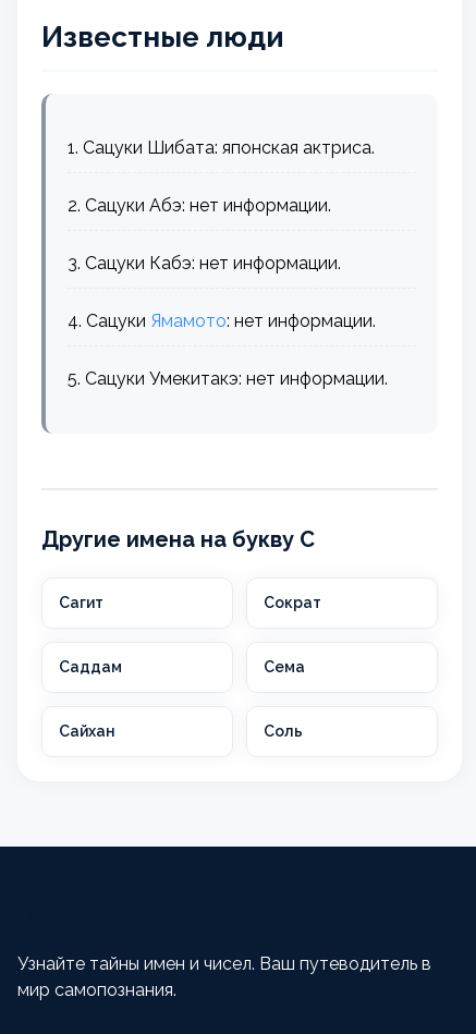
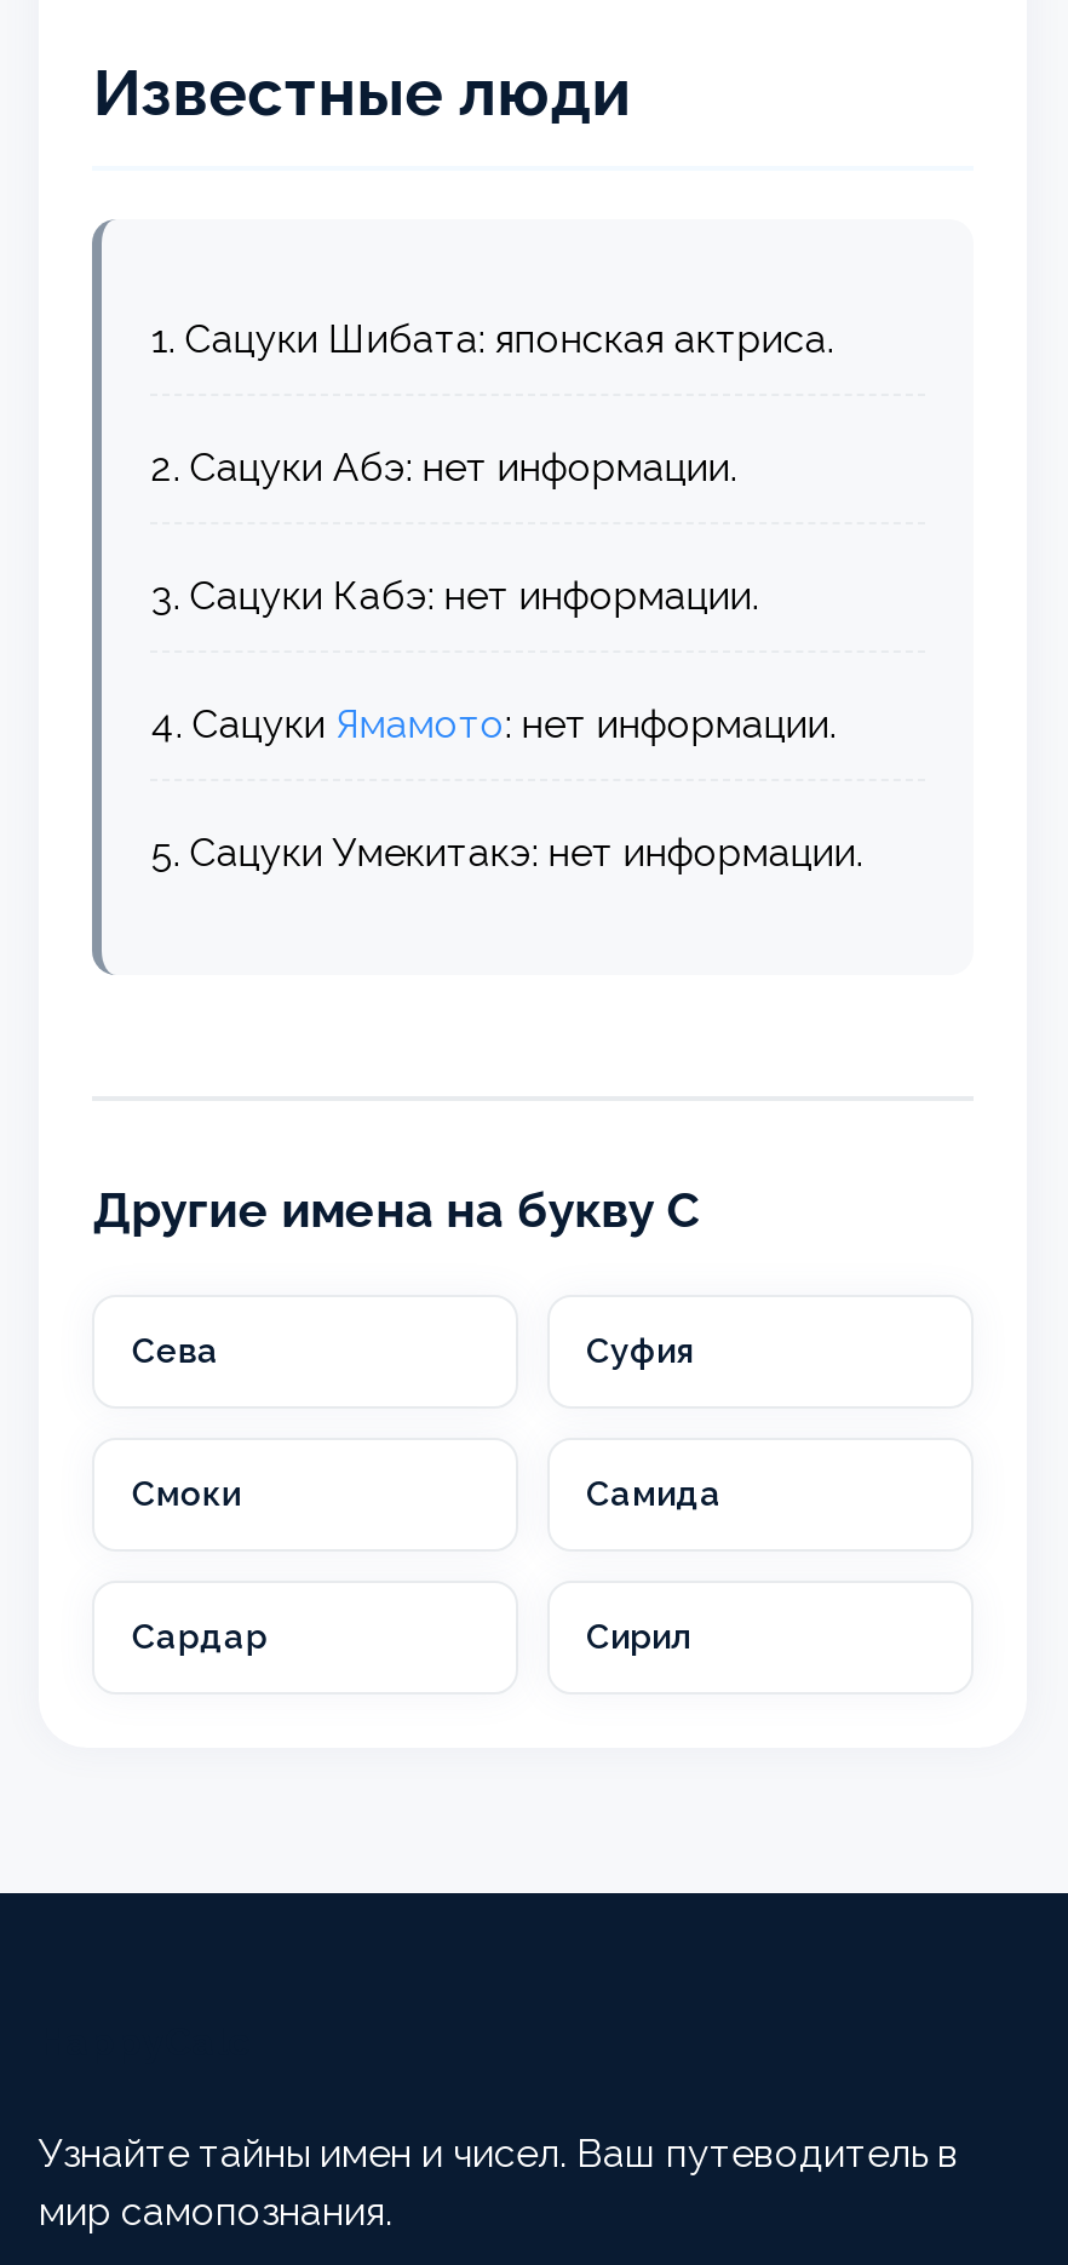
[59,594,321,611] Сагит | Сократ -> [132,1331,695,1370] Сева | Суфия
[59,658,305,675] Саддам | Сема -> [132,1474,722,1513] Смоки | Самида
[59,722,303,740] Сайхан | Соль -> [132,1617,693,1656] Сардар | Сирил

